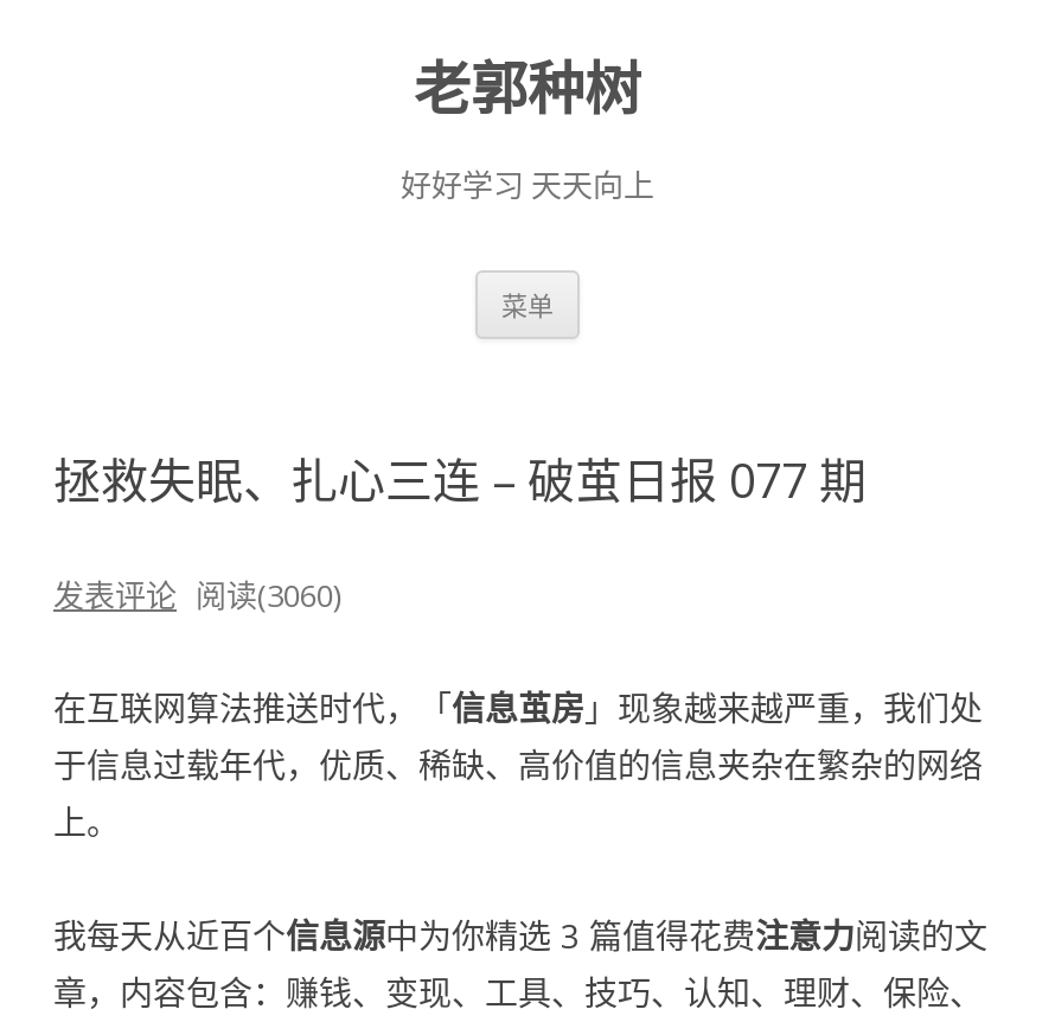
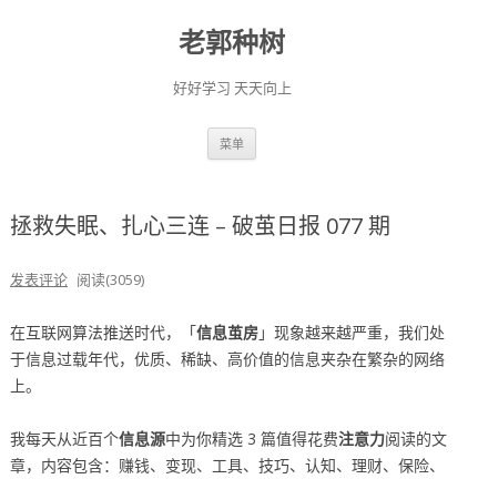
[53,574,340,617] 发表评论 阅读(3060) -> [10,269,144,289] 发表评论 阅读(3059)

